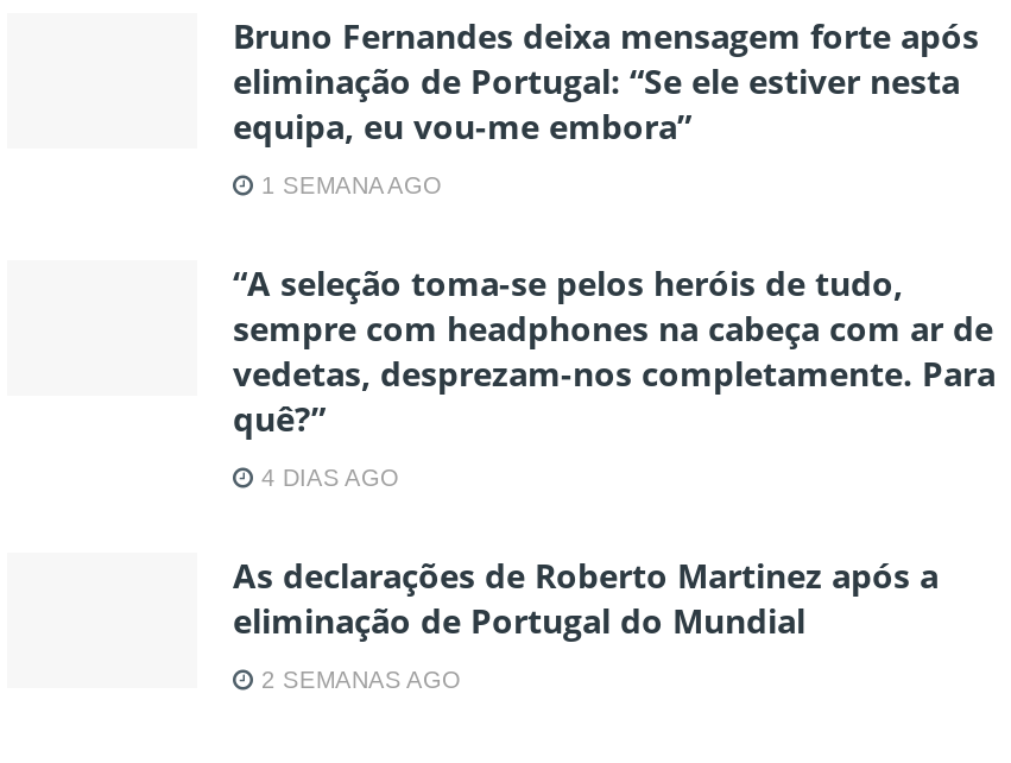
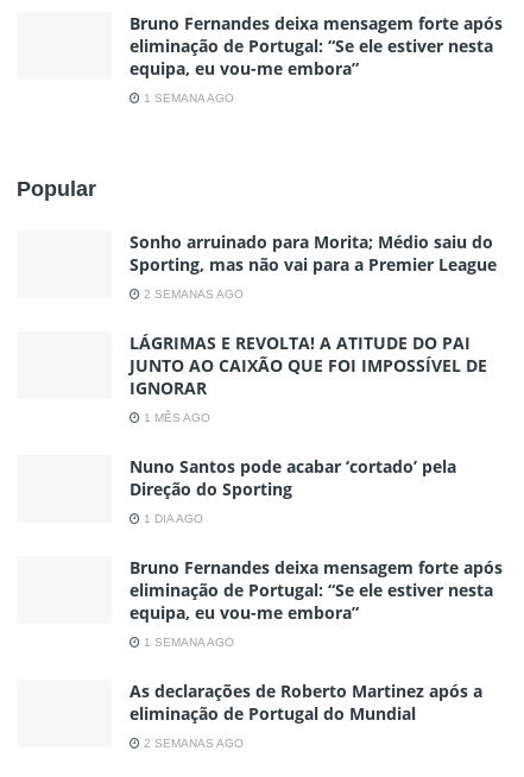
[233,260,996,491] “A seleção toma-se pelos heróis de tudo, | sempre com headphones na cabeça com ar de | vedetas, desprezam-nos completamente. Para | quê?” | 4 DIAS AGO -> [17,177,503,649] Popular | Sonho arruinado para Morita; Médio saiu do | Sporting, mas não vai para a Premier League | 2 SEMANAS AGO | LÁGRIMAS E REVOLTA! A ATITUDE DO PAI | JUNTO AO CAIXÃO QUE FOI IMPOSSÍVEL DE | IGNORAR | 1 MÊS AGO | Nuno Santos pode acabar ‘cortado’ pela | Direção do Sporting | 1 DIA AGO | Bruno Fernandes deixa mensagem forte após | eliminação de Portugal: “Se ele estiver nesta | equipa, eu vou-me embora” | 1 SEMANA AGO

